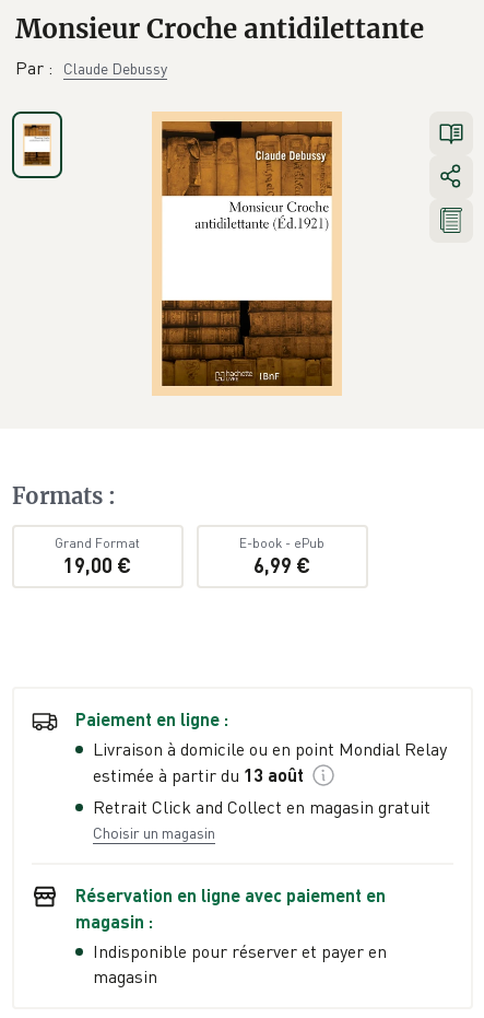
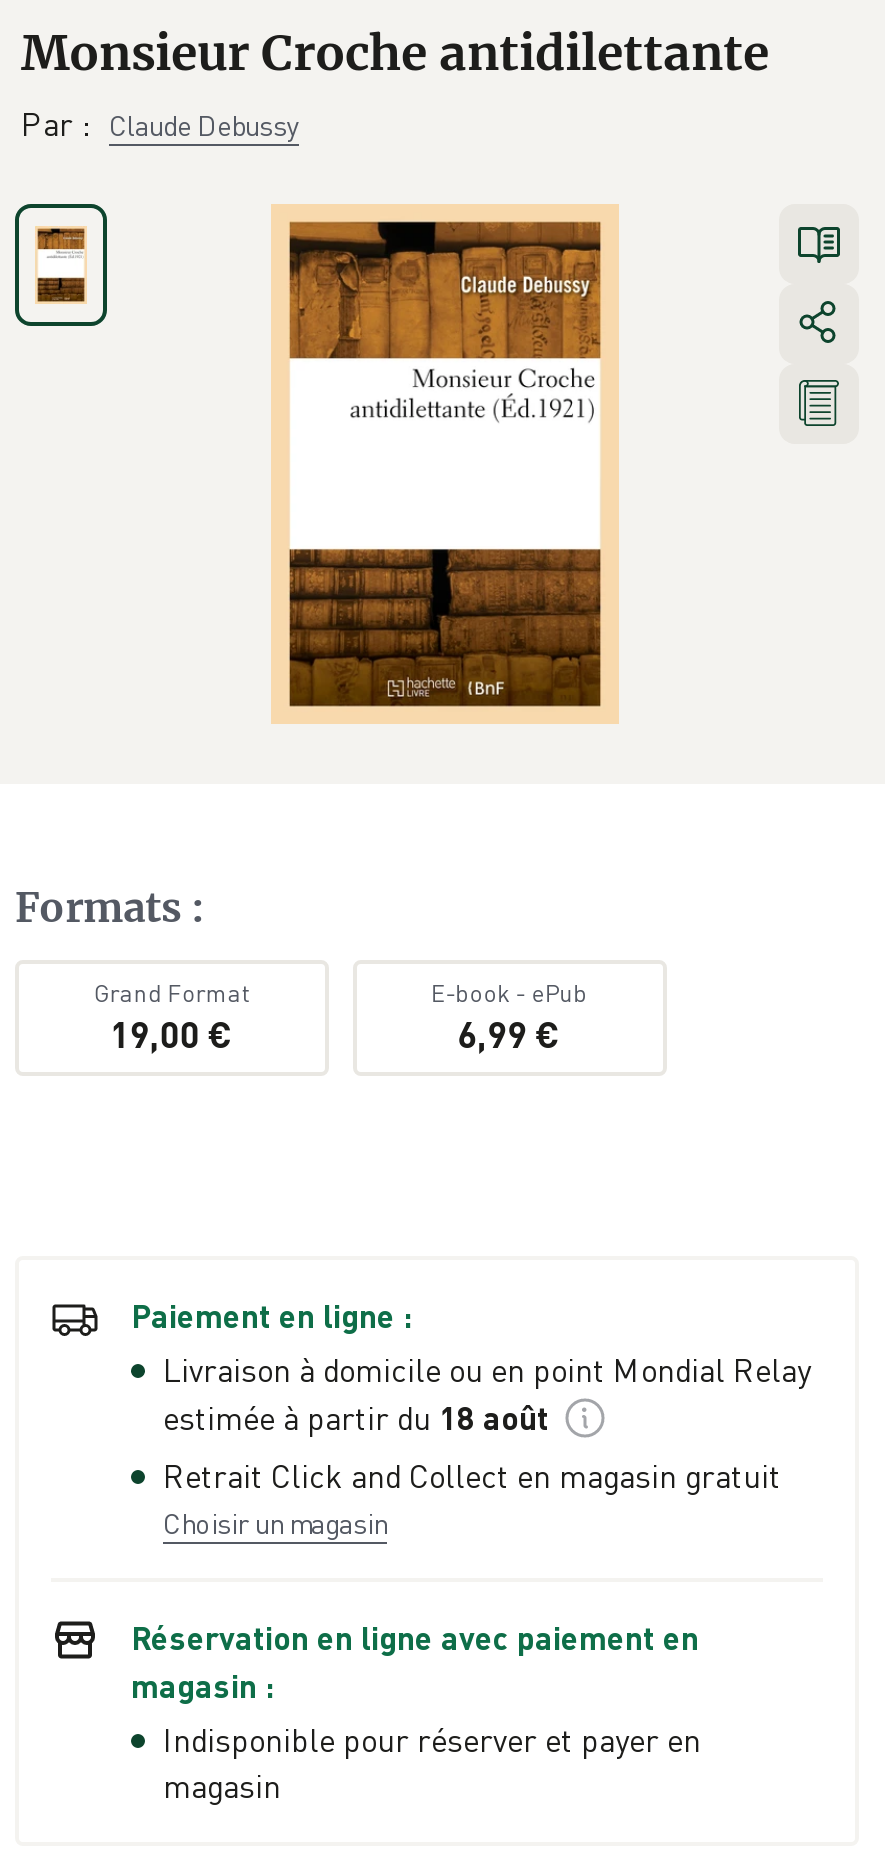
[93,765,304,787] estimée à partir du 13 août -> [163,1399,549,1439] estimée à partir du 18 août

